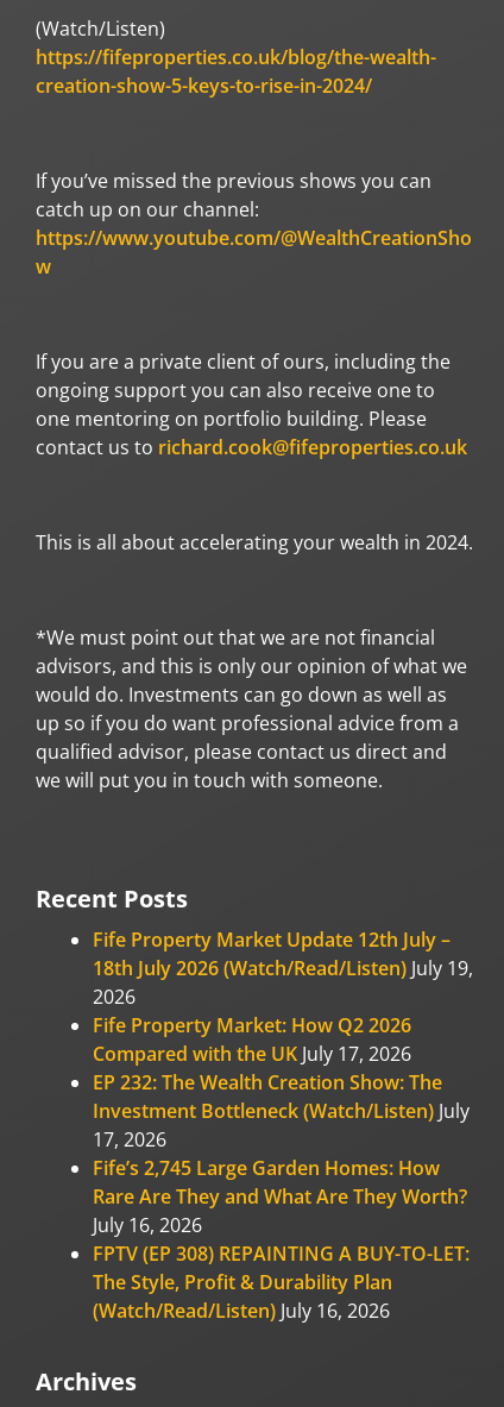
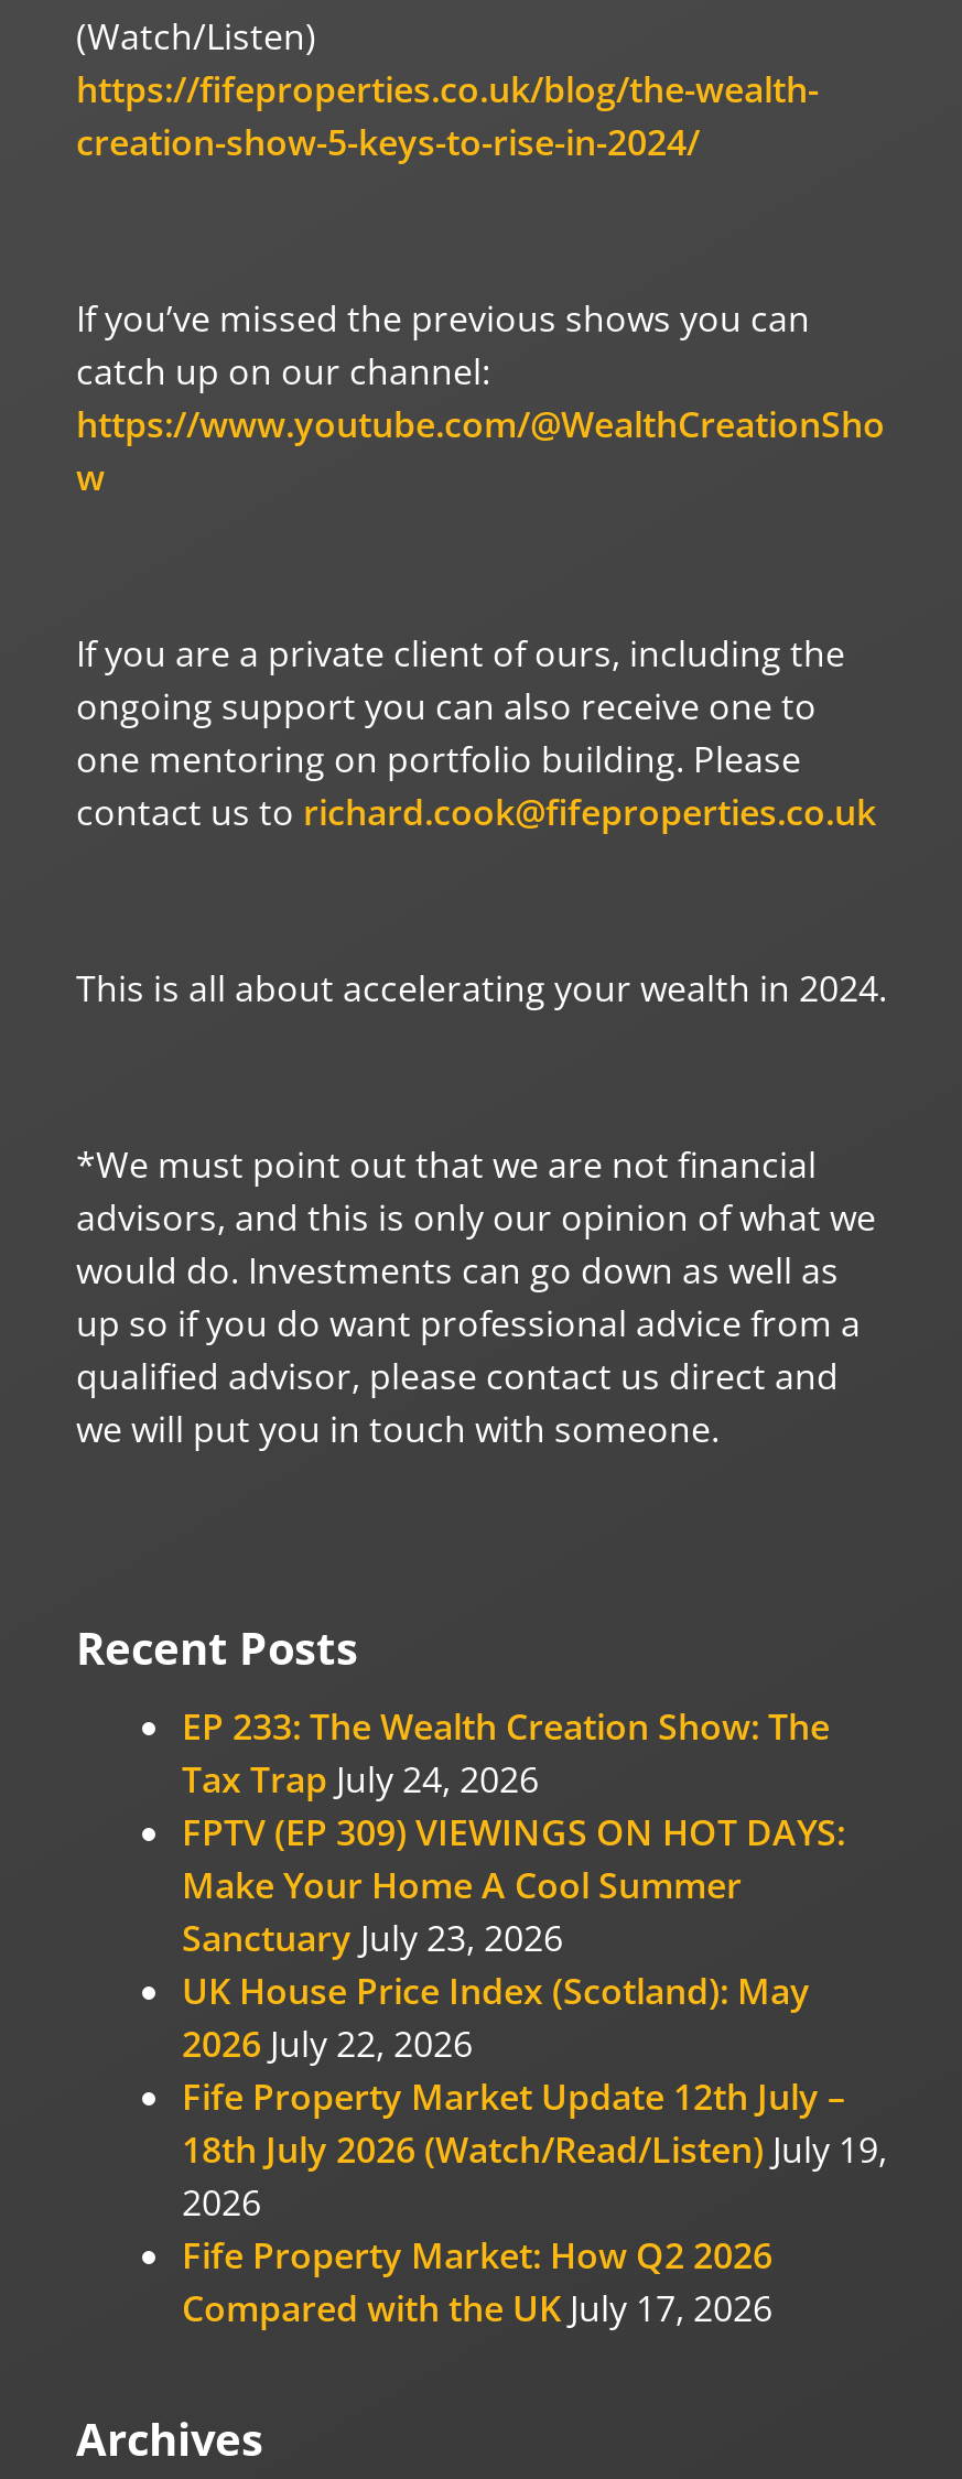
none -> [182,1701,845,2067] EP 233: The Wealth Creation Show: The | Tax Trap July 24, 2026 | FPTV (EP 309) VIEWINGS ON HOT DAYS: | Make Your Home A Cool Summer | Sanctuary July 23, 2026 | UK House Price Index (Scotland): May | 2026 July 22, 2026
moved [93,927,473,1067] -> [182,2071,887,2331]: Fife Property Market Update 12th July – | 18th July 2026 (Watch/Read/Listen) July 19, | 2026 | Fife Property Market: How Q2 2026 | Compared with the UK July 17, 2026
[93,1070,470,1324] EP 232: The Wealth Creation Show: The | Investment Bottleneck (Watch/Listen) July | 17, 2026 | Fife’s 2,745 Large Garden Homes: How | Rare Are They and What Are They Worth? | July 16, 2026 | FPTV (EP 308) REPAINTING A BUY-TO-LET: | The Style, Profit & Durability Plan | (Watch/Read/Listen) July 16, 2026 -> none

